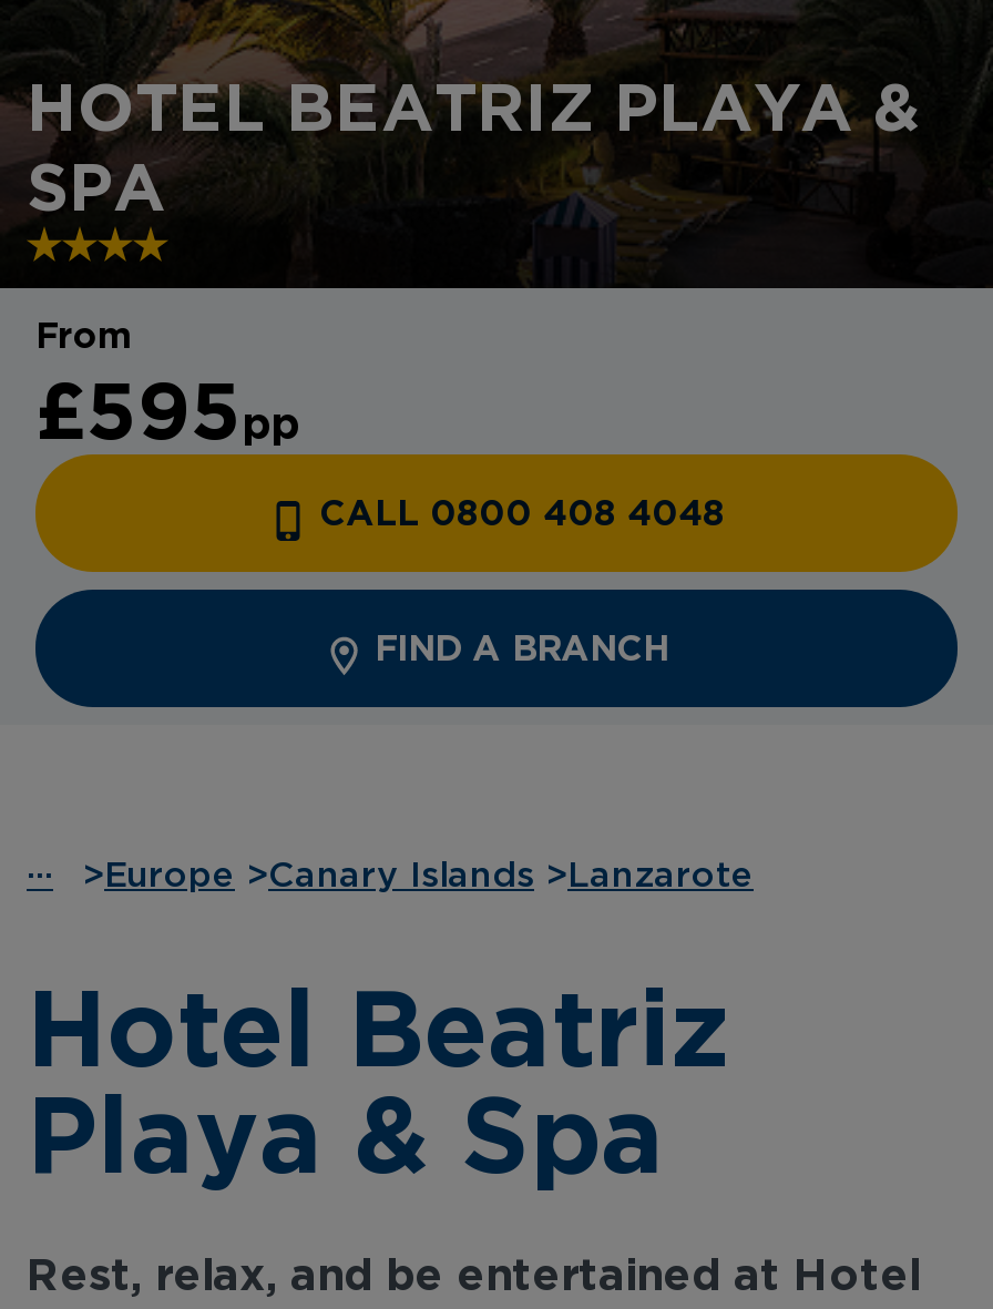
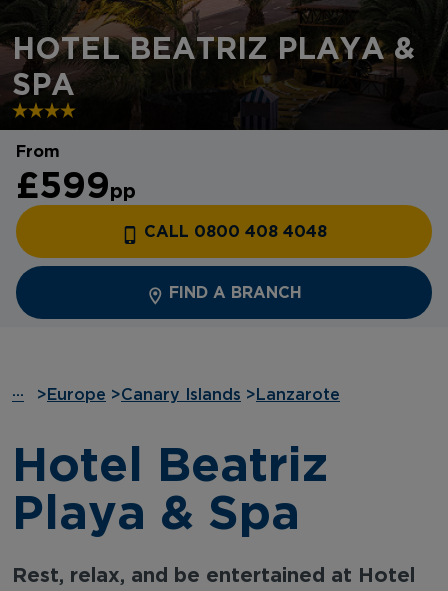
[35,363,299,452] £595pp -> [16,164,136,204] £599pp

